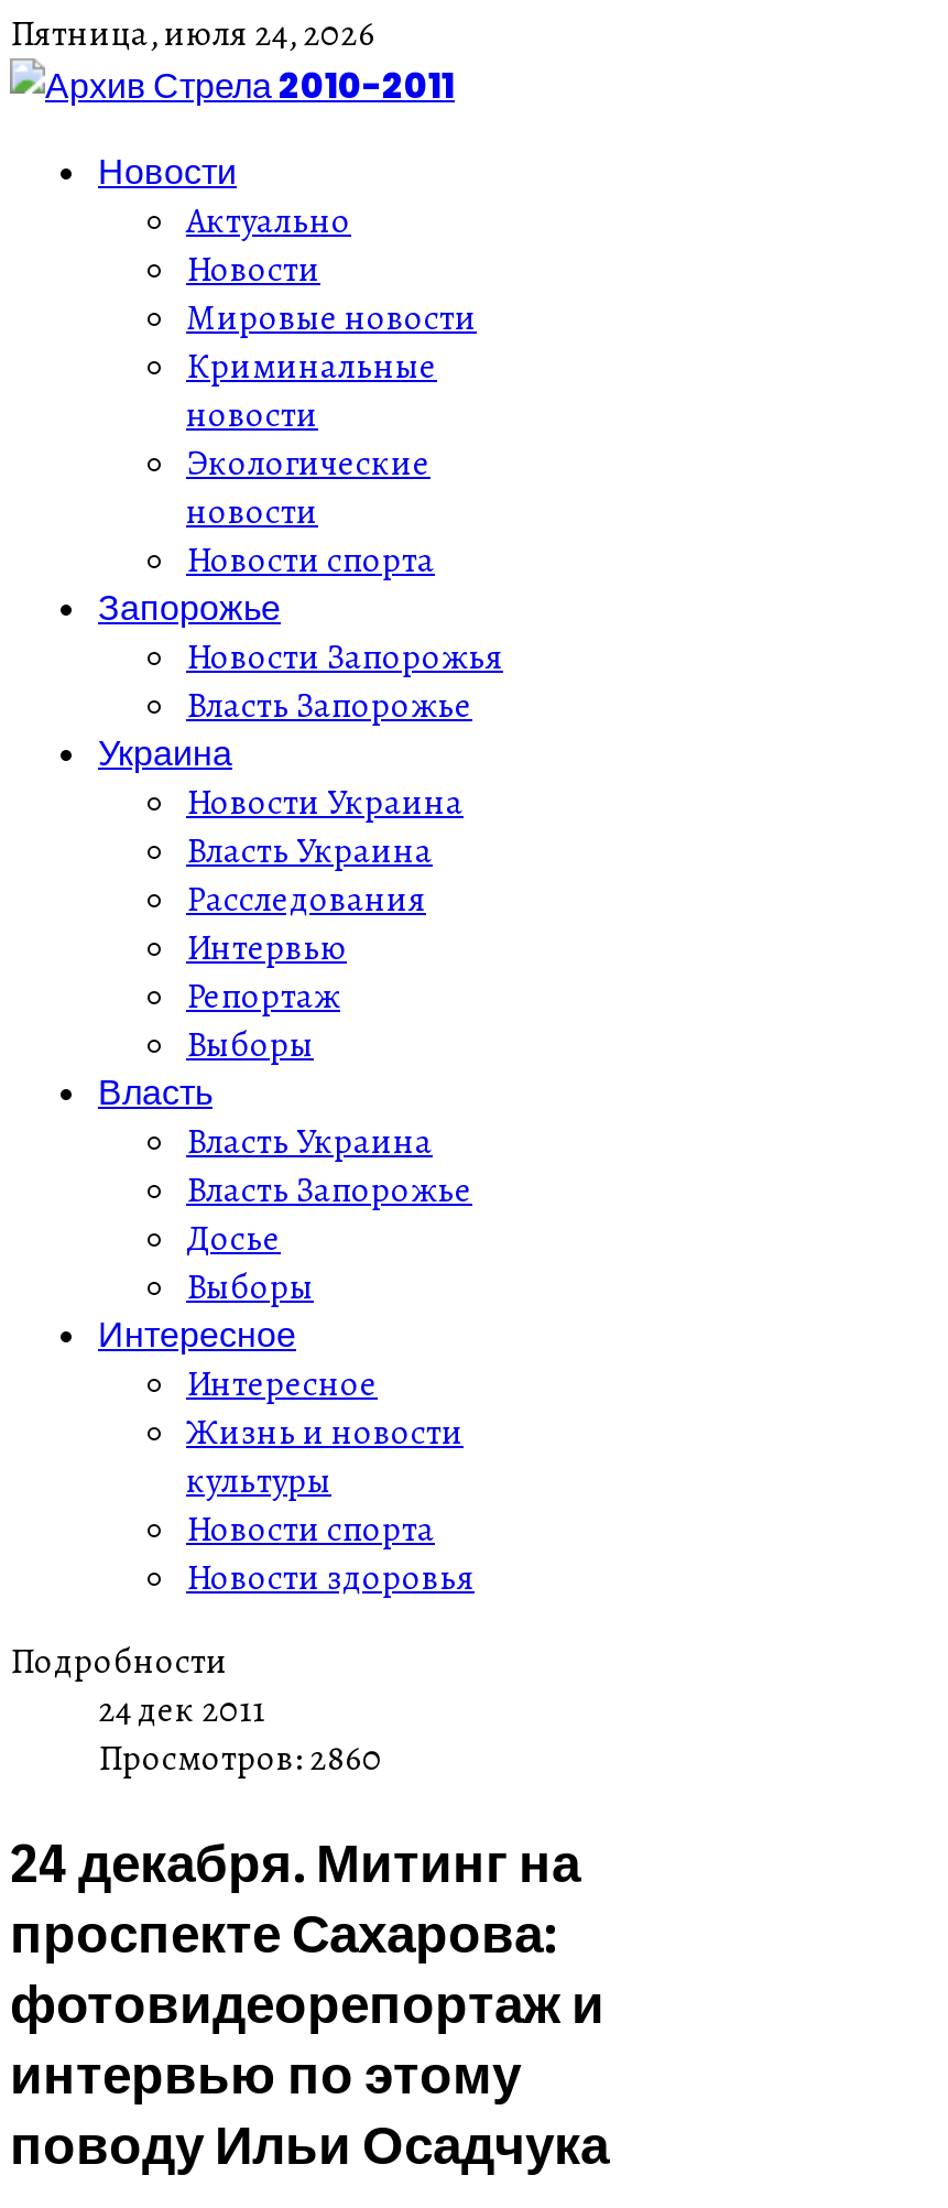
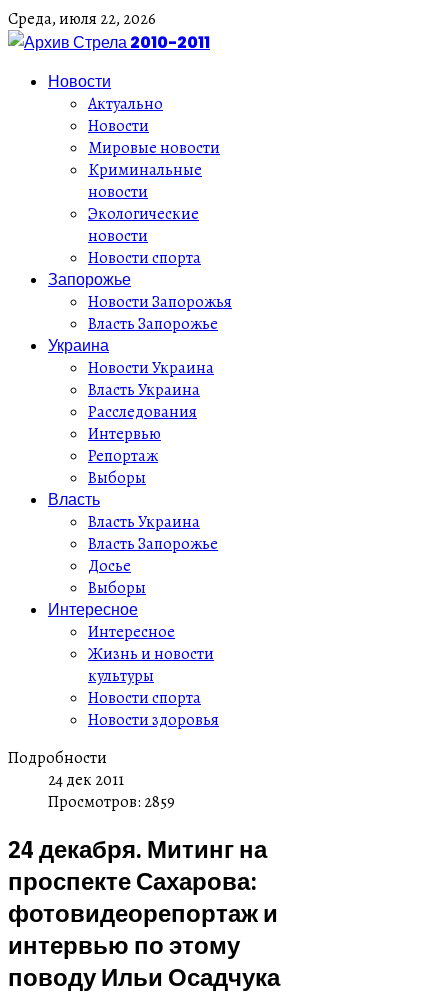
[10,10,375,58] Пятница,июля 24,2026 -> [8,8,156,30] Среда,июля 22,2026
[98,1734,382,1783] Просмотров: 2860 -> [48,791,175,813] Просмотров: 2859

